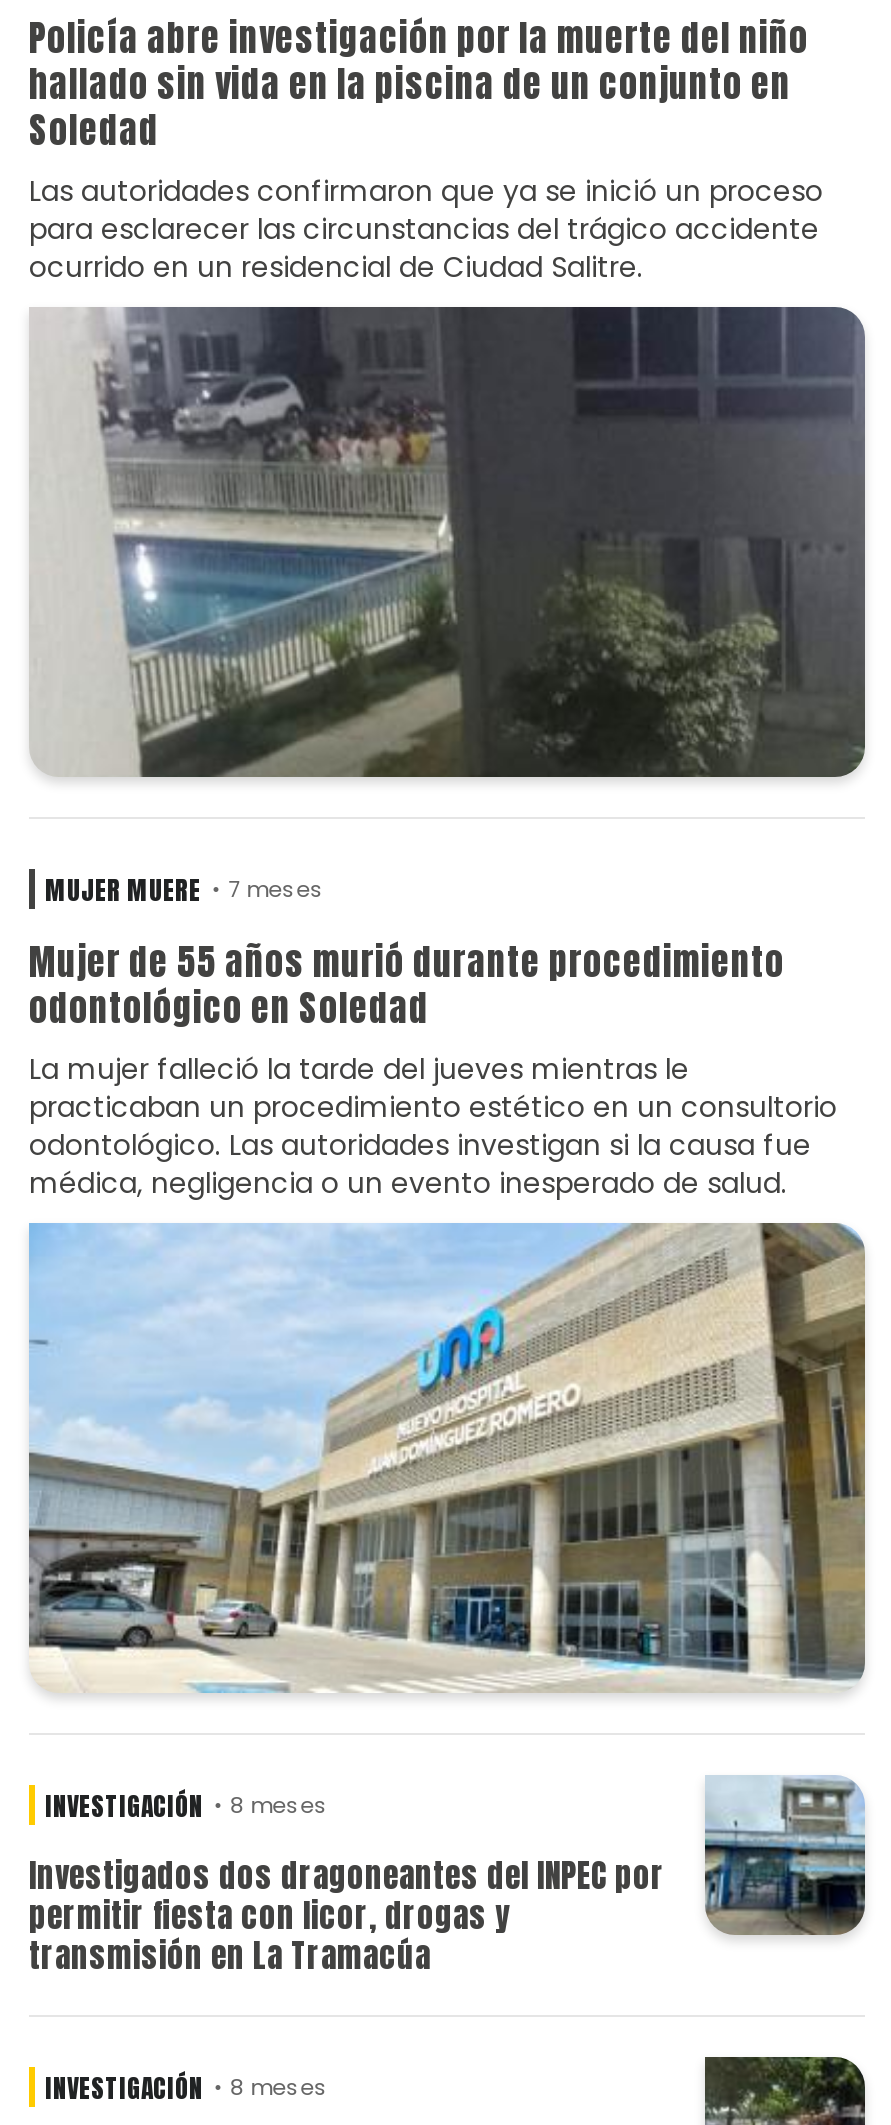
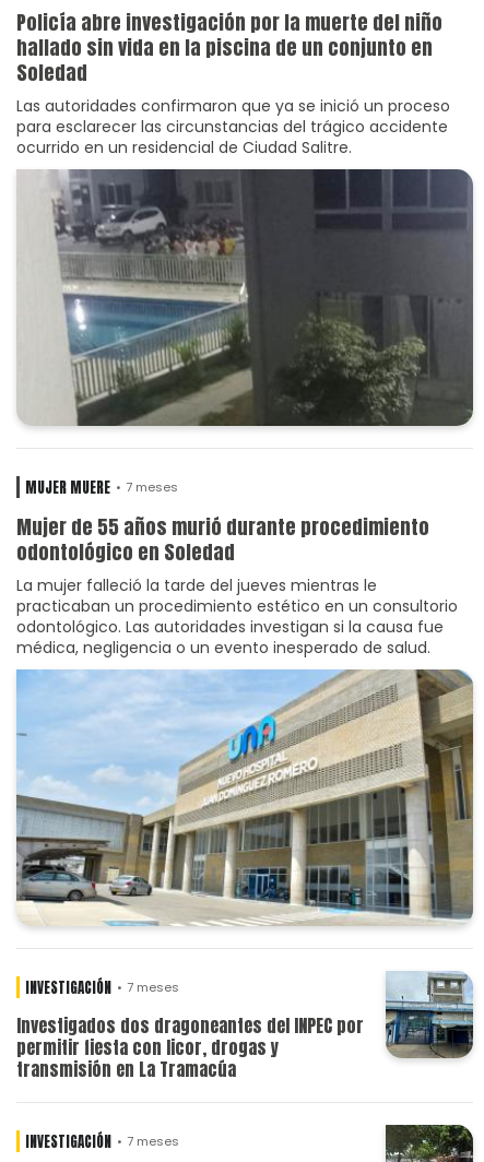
[45,1787,328,1825] INVESTIGACIÓN 8 meses -> [25,977,179,998] INVESTIGACIÓN 7 meses
[45,2069,328,2107] INVESTIGACIÓN 8 meses -> [25,1131,179,1152] INVESTIGACIÓN 7 meses

